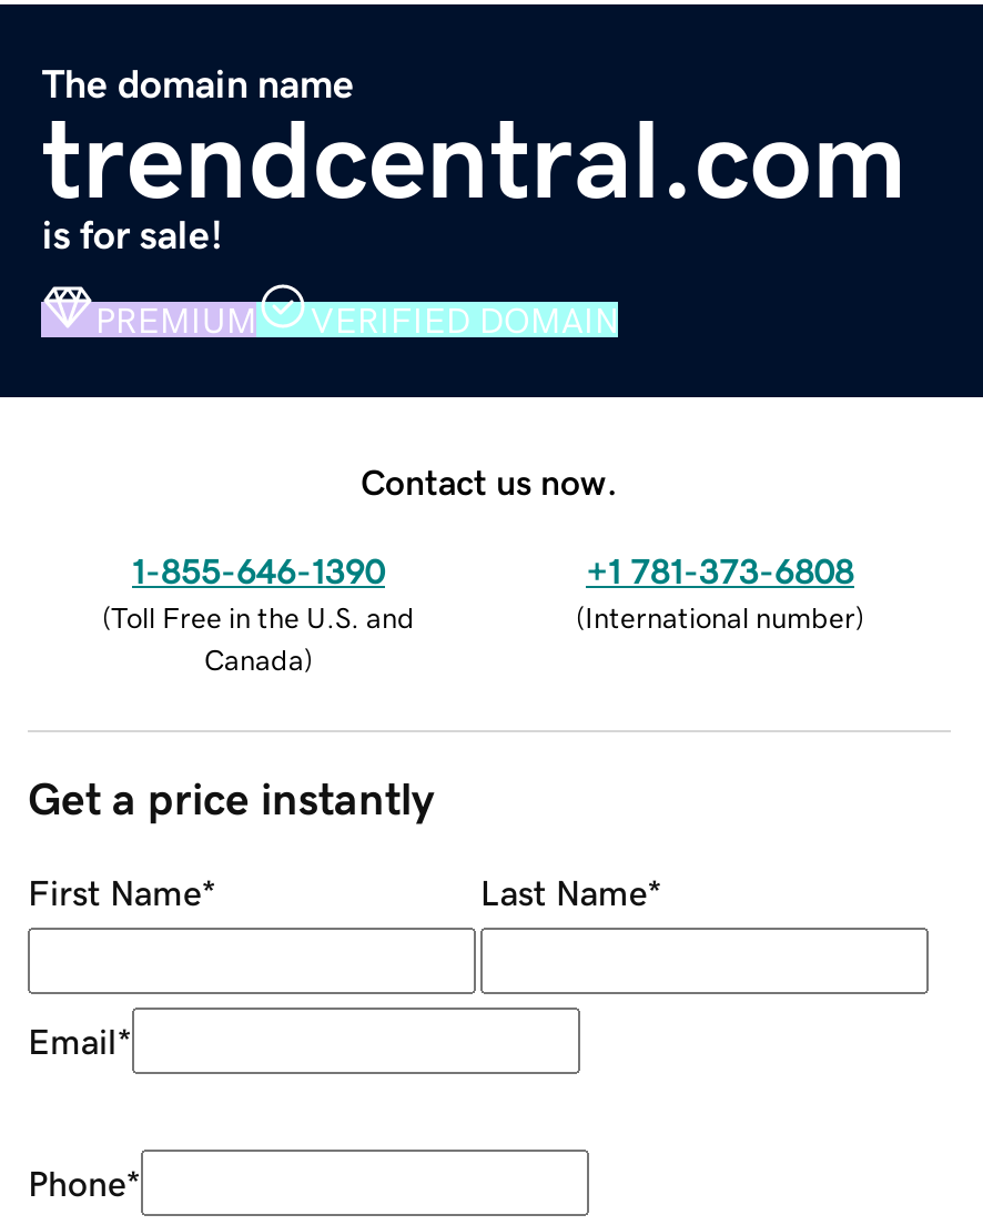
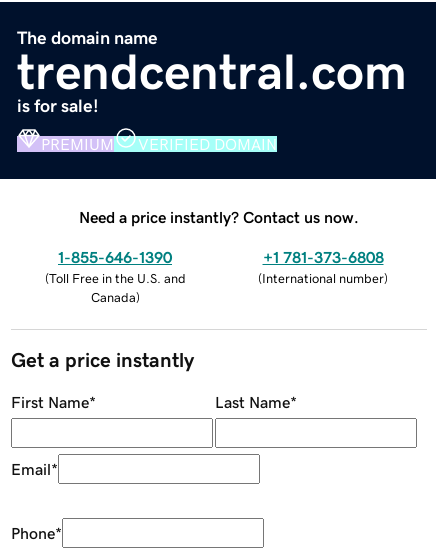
[361,463,618,498] Contact us now. -> [79,209,359,225] Need a price instantly? Contact us now.

